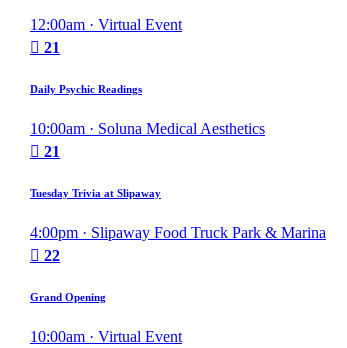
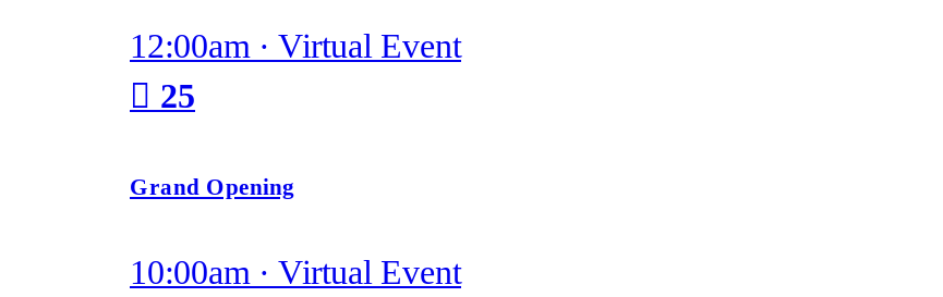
[30,39,326,264] 21 | Daily Psychic Readings | 10:00am · Soluna Medical Aesthetics | 21 | Tuesday Trivia at Slipaway | 4:00pm · Slipaway Food Truck Park & Marina | 22 -> [160,77,195,114] 25

